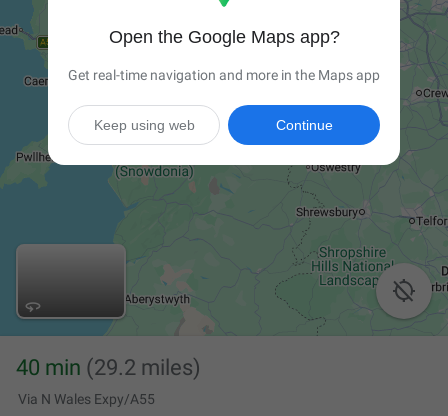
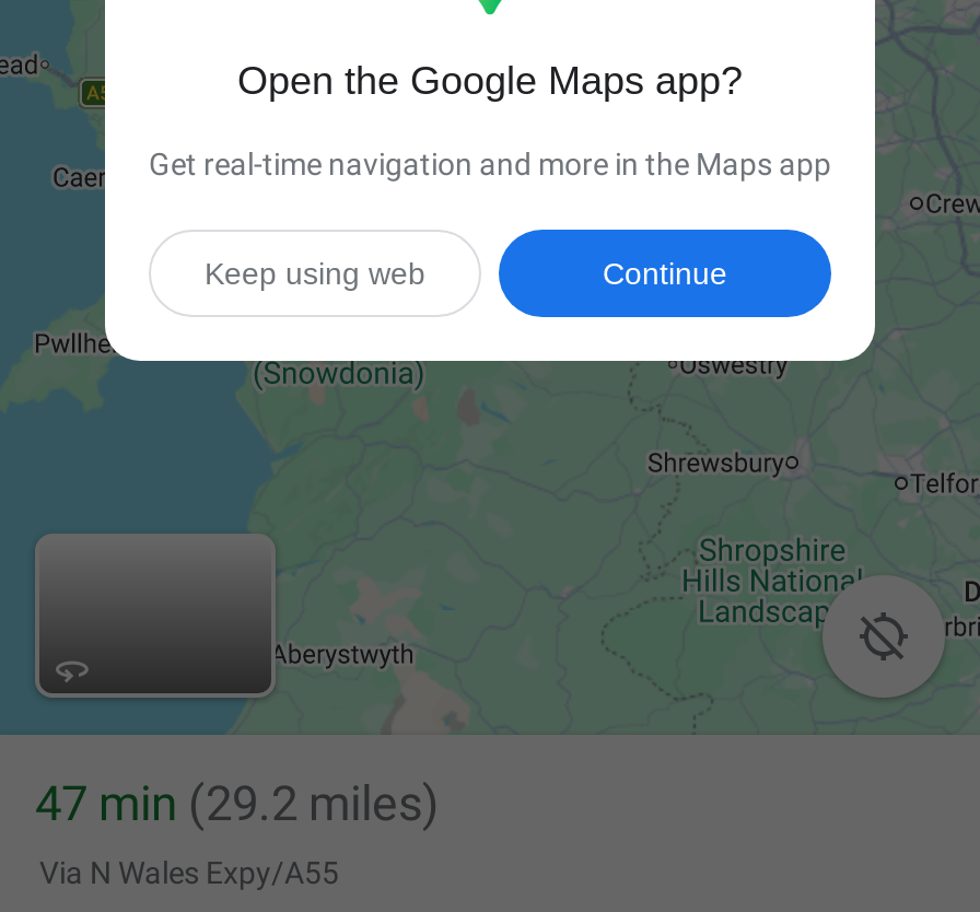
[16,355,201,380] 40 min (29.2 miles) -> [35,776,440,831] 47 min (29.2 miles)

